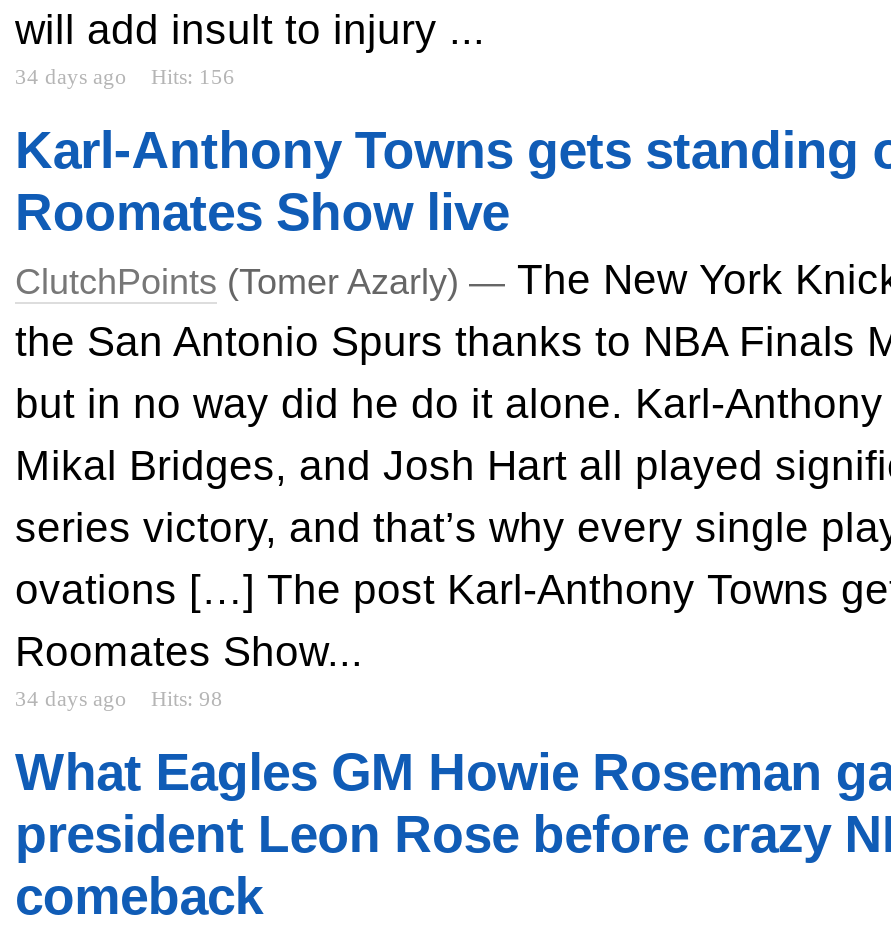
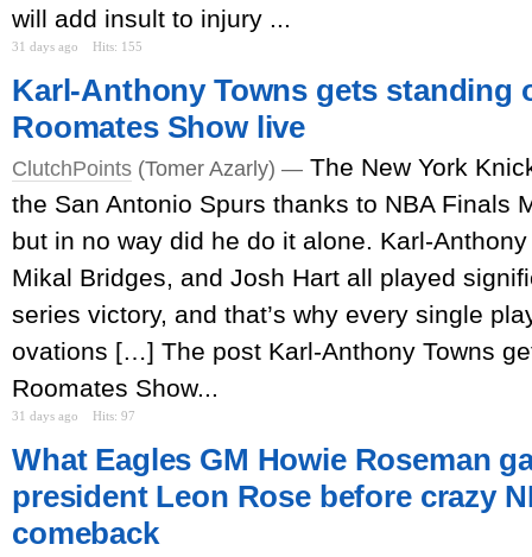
[15,65,127,89] 34 days ago -> [12,39,78,53] 31 days ago
[151,65,235,89] Hits: 156 -> [93,39,142,53] Hits: 155
[15,687,127,711] 34 days ago -> [12,408,78,422] 31 days ago
[151,687,223,711] Hits: 98 -> [93,408,135,422] Hits: 97

